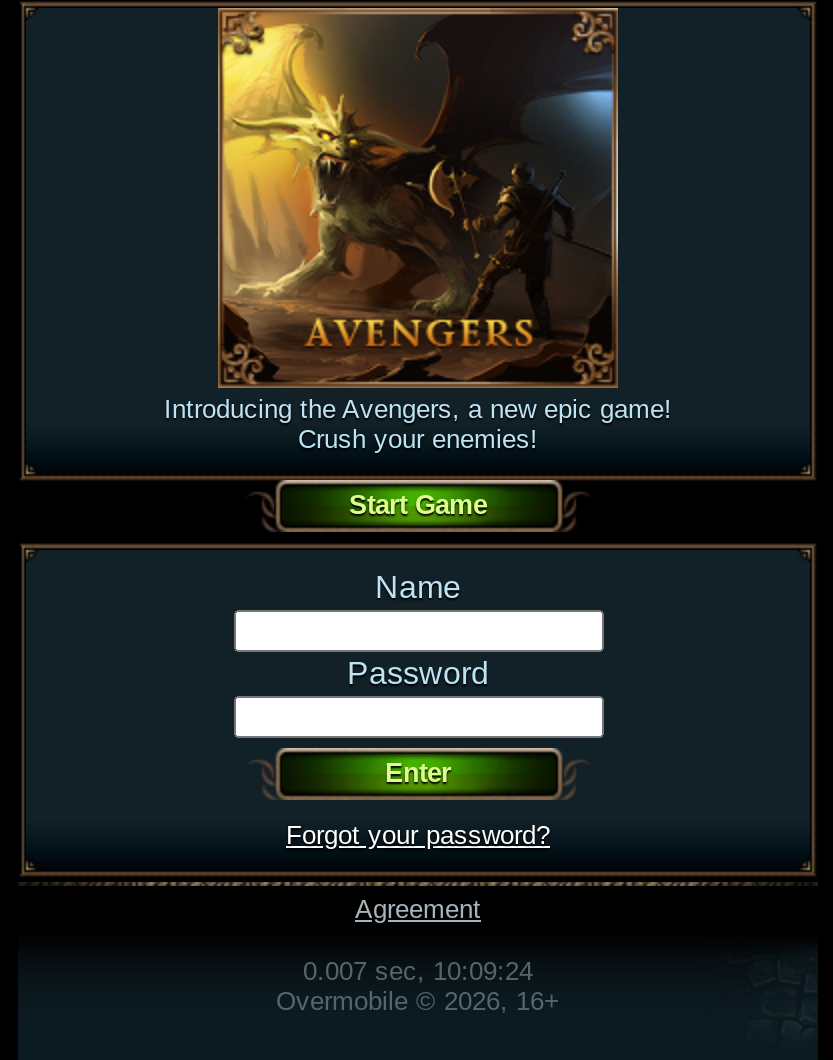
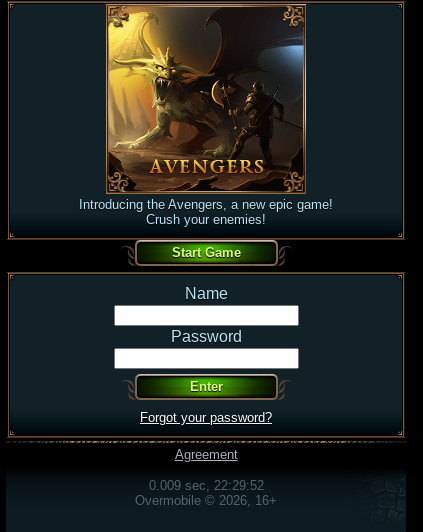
[303,955,533,985] 0.007 sec, 10:09:24 -> [148,477,263,492] 0.009 sec, 22:29:52

